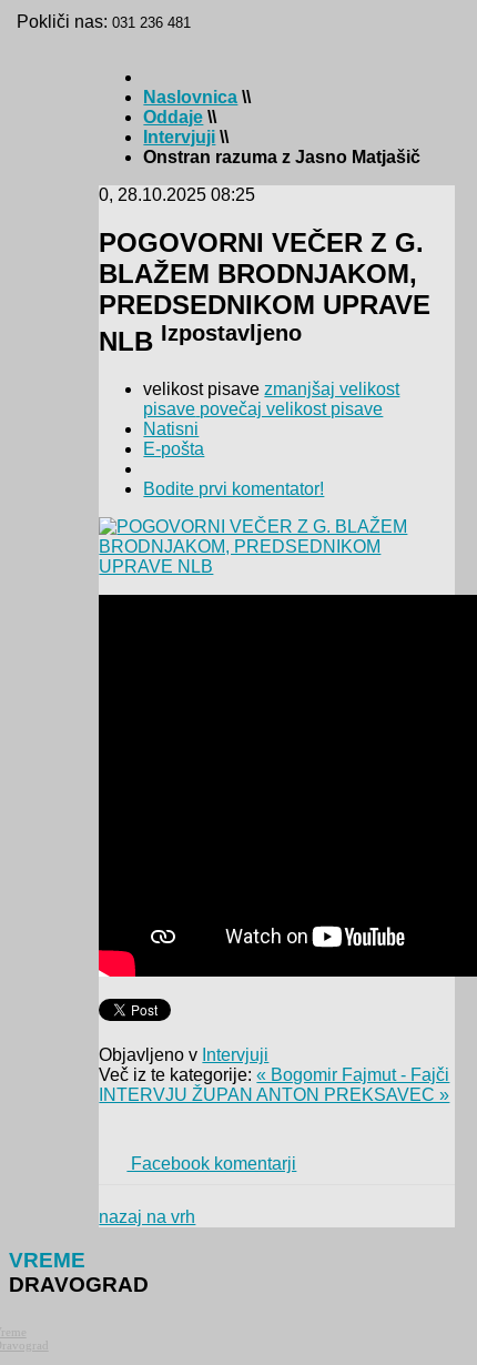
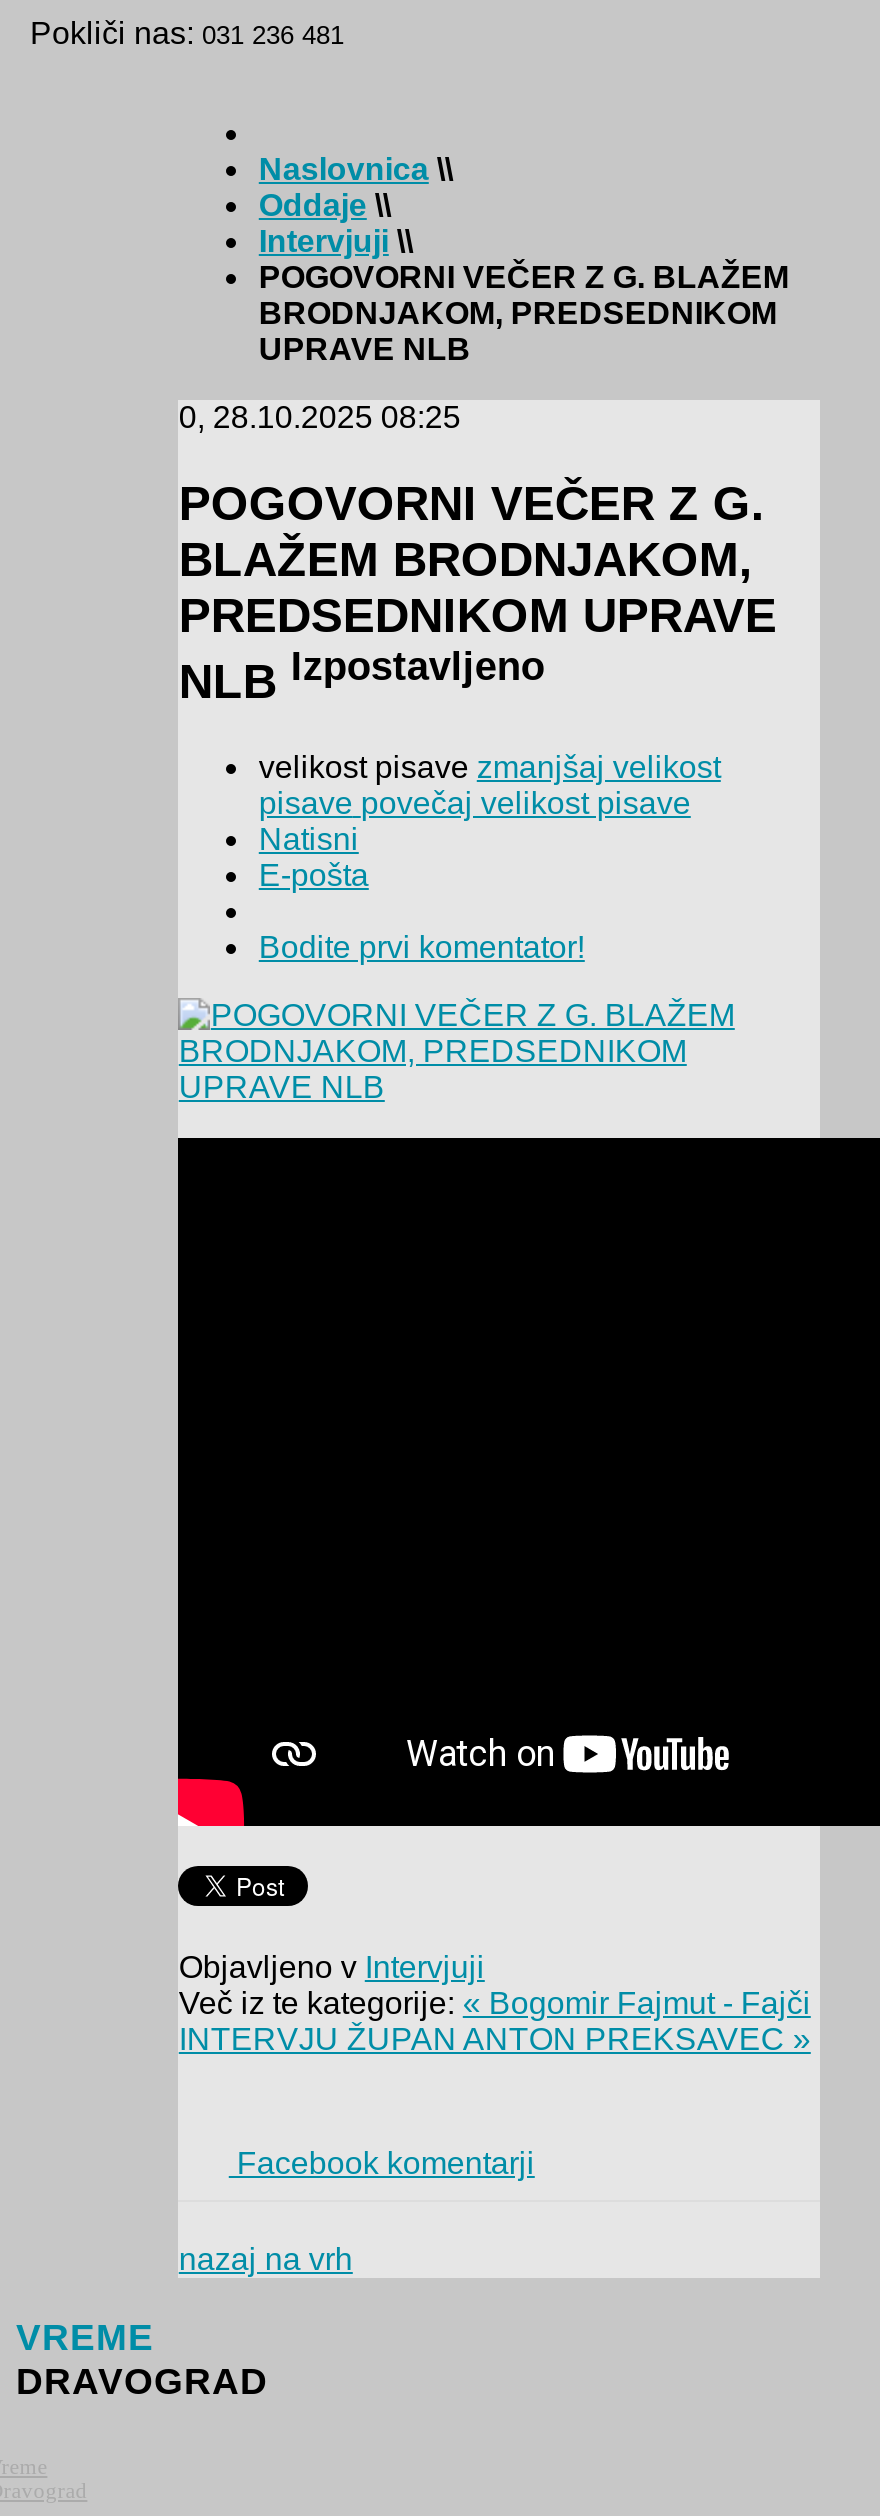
[144,148,421,166] Onstran razuma z Jasno Matjašič -> [259,260,789,366] POGOVORNI VEČER Z G. BLAŽEM | BRODNJAKOM, PREDSEDNIKOM | UPRAVE NLB

